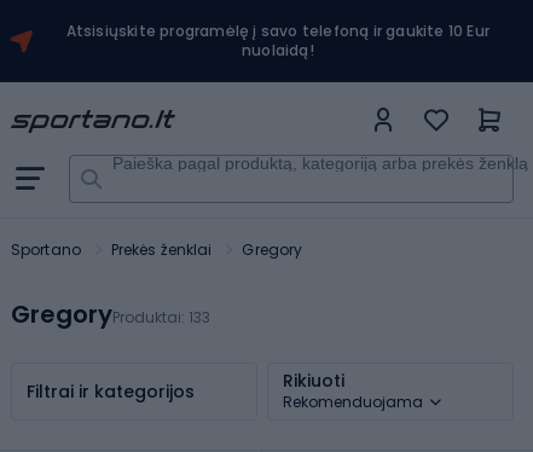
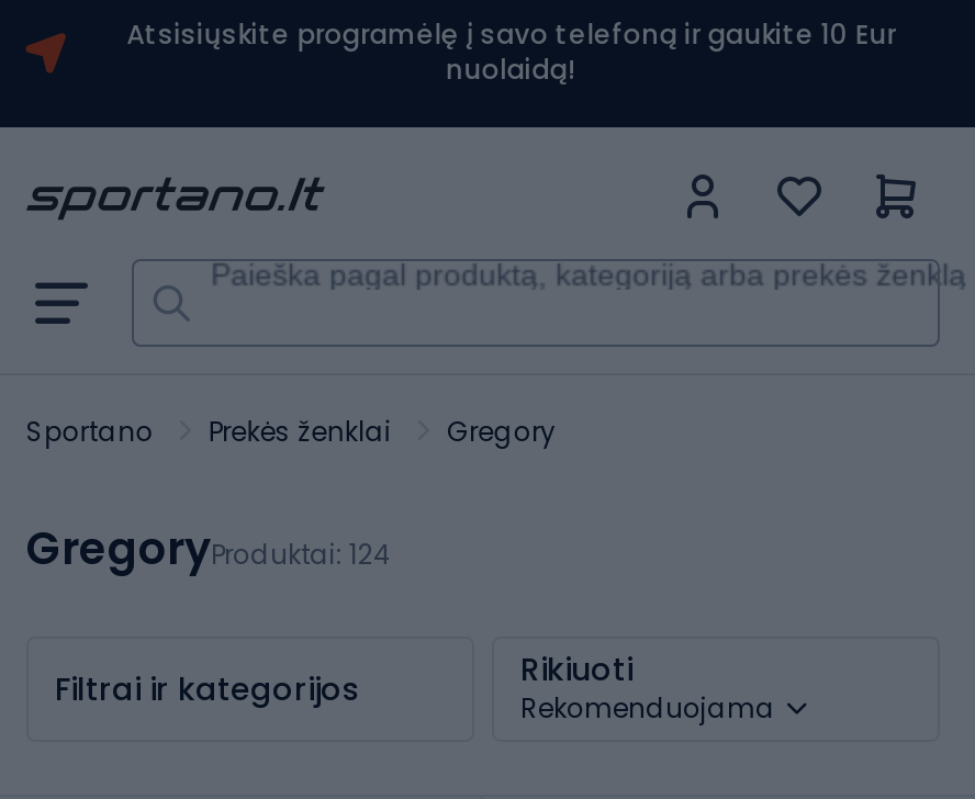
[11,298,210,332] GregoryProduktai:133 -> [26,519,391,580] GregoryProduktai:124

